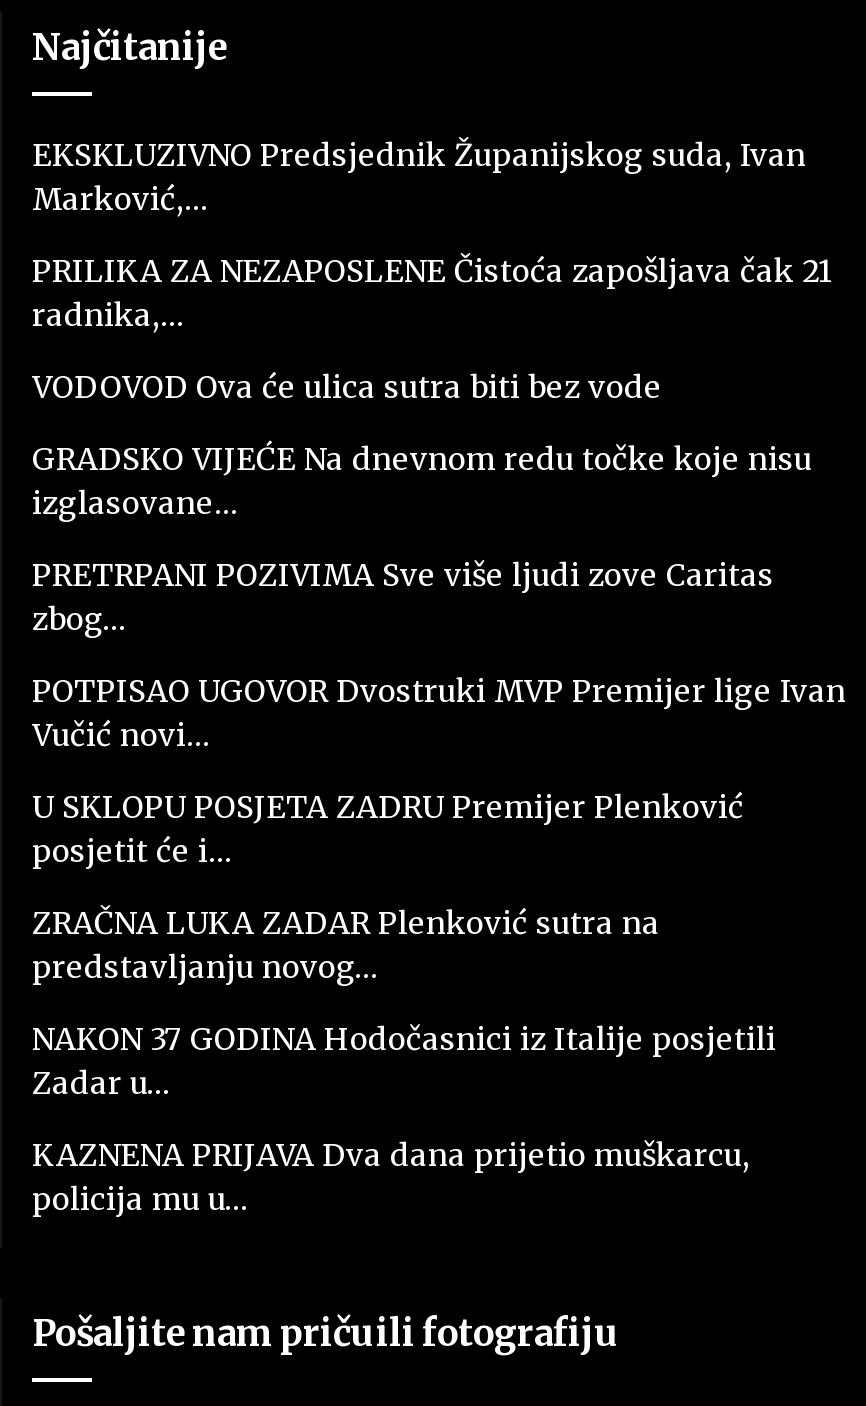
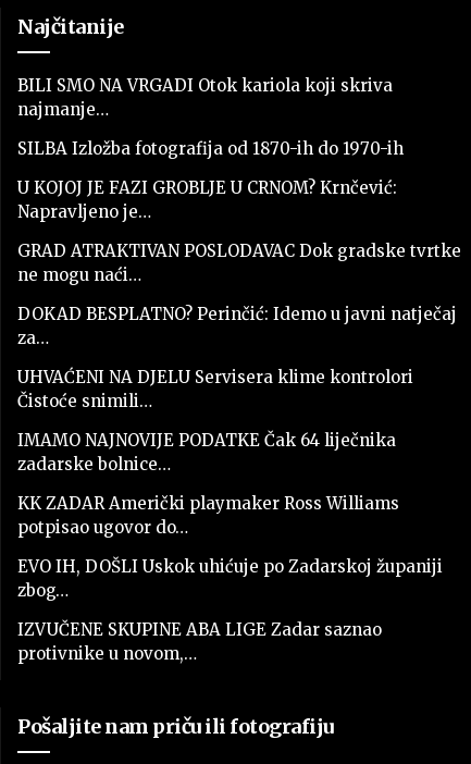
[32,137,832,595] EKSKLUZIVNO Predsjednik Županijskog suda, Ivan | Marković,… | PRILIKA ZA NEZAPOSLENE Čistoća zapošljava čak 21 | radnika,… | VODOVOD Ova će ulica sutra biti bez vode | GRADSKO VIJEĆE Na dnevnom redu točke koje nisu | izglasovane… | PRETRPANI POZIVIMA Sve više ljudi zove Caritas -> [17,76,461,577] BILI SMO NA VRGADI Otok kariola koji skriva | najmanje… | SILBA Izložba fotografija od 1870-ih do 1970-ih | U KOJOJ JE FAZI GROBLJE U CRNOM? Krnčević: | Napravljeno je… | GRAD ATRAKTIVAN POSLODAVAC Dok gradske tvrtke | ne mogu naći… | DOKAD BESPLATNO? Perinčić: Idemo u javni natječaj | za… | UHVAĆENI NA DJELU Servisera klime kontrolori | Čistoće snimili… | IMAMO NAJNOVIJE PODATKE Čak 64 liječnika | zadarske bolnice… | KK ZADAR Američki playmaker Ross Williams | potpisao ugovor do… | EVO IH, DOŠLI Uskok uhićuje po Zadarskoj županiji
moved [32,601,126,639] -> [17,581,69,601]: zbog…
[32,673,846,1219] POTPISAO UGOVOR Dvostruki MVP Premijer lige Ivan | Vučić novi… | U SKLOPU POSJETA ZADRU Premijer Plenković | posjetit će i… | ZRAČNA LUKA ZADAR Plenković sutra na | predstavljanju novog… | NAKON 37 GODINA Hodočasnici iz Italije posjetili | Zadar u… | KAZNENA PRIJAVA Dva dana prijetio muškarcu, | policija mu u… -> [17,620,382,664] IZVUČENE SKUPINE ABA LIGE Zadar saznao | protivnike u novom,…

